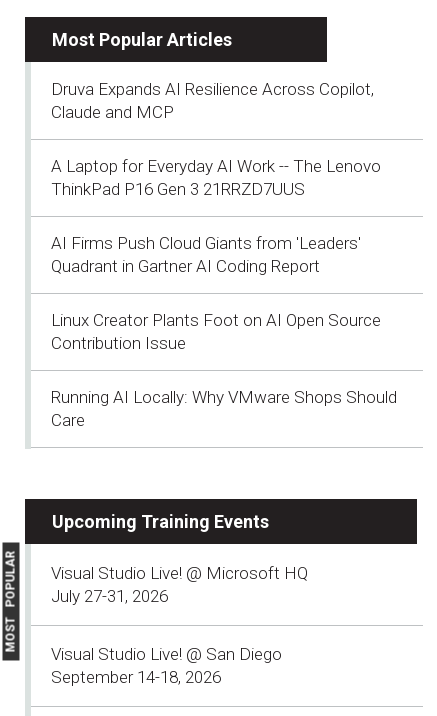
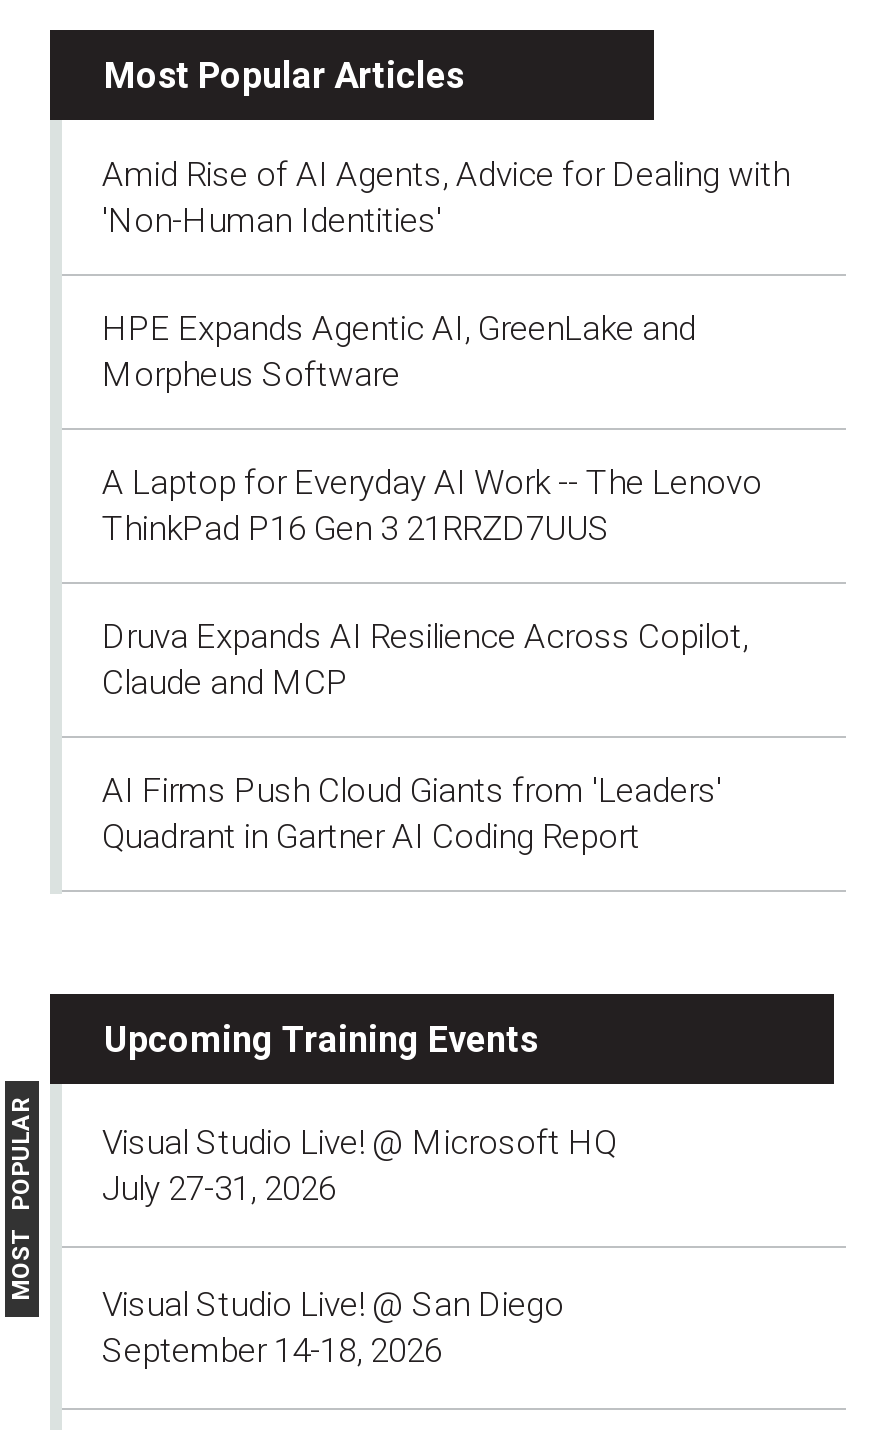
none -> [102,155,790,395] Amid Rise of AI Agents, Advice for Dealing with | 'Non-Human Identities' | HPE Expands Agentic AI, GreenLake and | Morpheus Software
moved [51,79,374,122] -> [102,617,748,703]: Druva Expands AI Resilience Across Copilot, | Claude and MCP
moved [51,156,381,199] -> [102,463,762,549]: A Laptop for Everyday AI Work -- The Lenovo | ThinkPad P16 Gen 3 21RRZD7UUS
moved [51,233,361,276] -> [102,771,722,857]: AI Firms Push Cloud Giants from 'Leaders' | Quadrant in Gartner AI Coding Report
[51,310,397,430] Linux Creator Plants Foot on AI Open Source | Contribution Issue | Running AI Locally: Why VMware Shops Should | Care -> none

